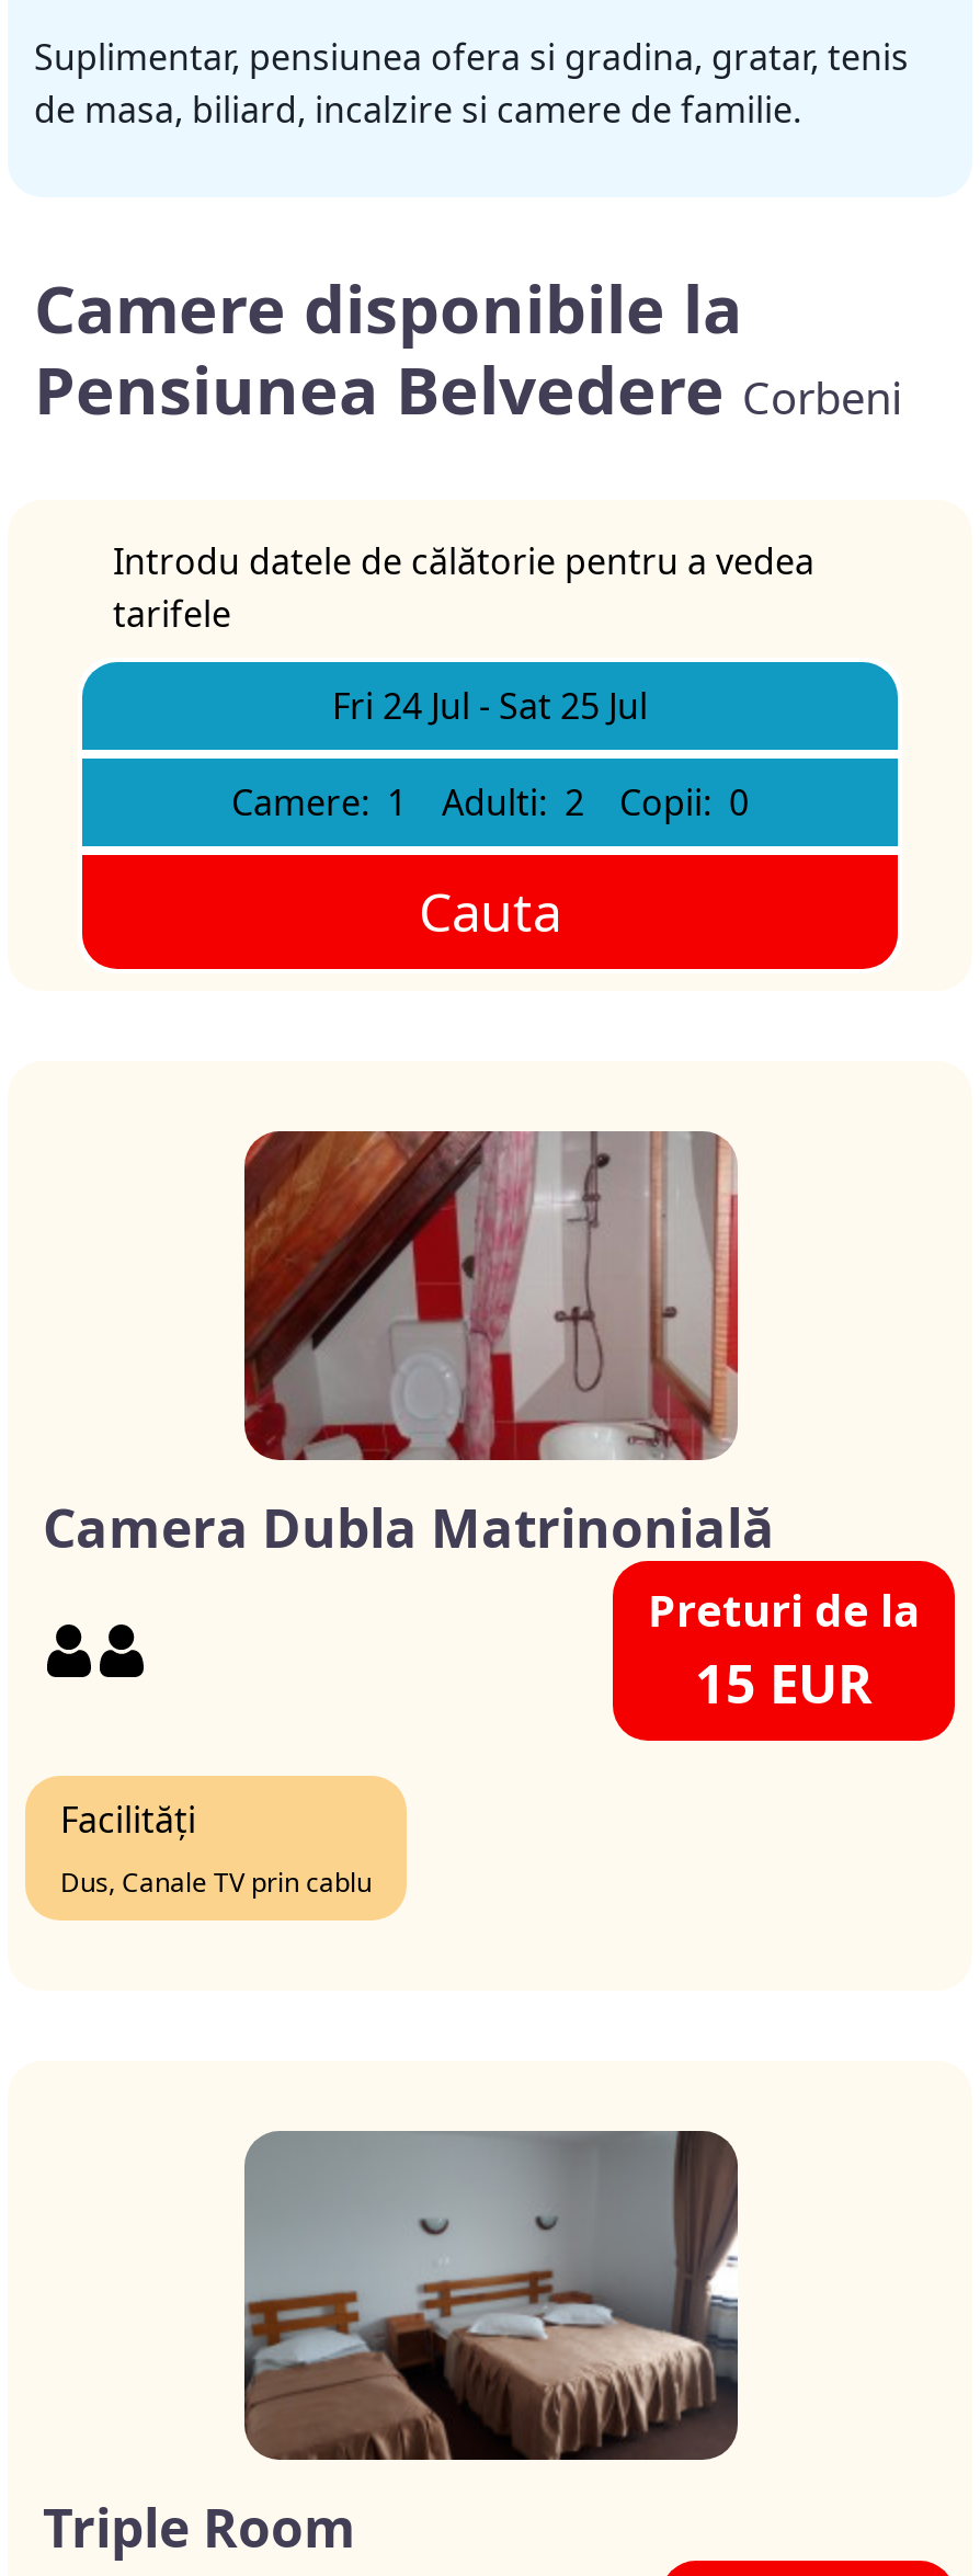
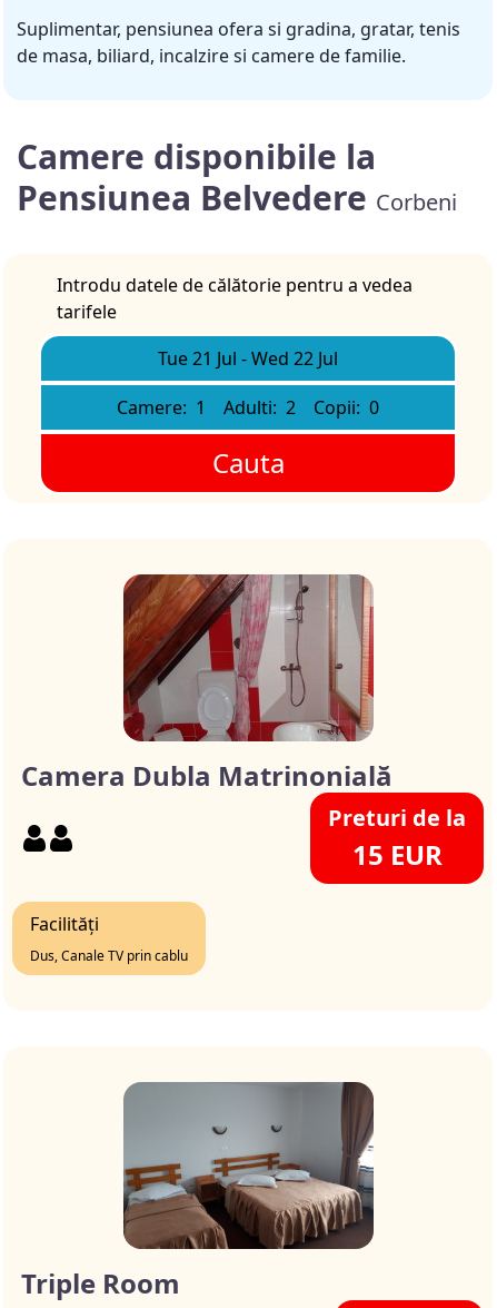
[332,681,648,729] Fri 24 Jul - Sat 25 Jul -> [158,346,338,370] Tue 21 Jul - Wed 22 Jul

